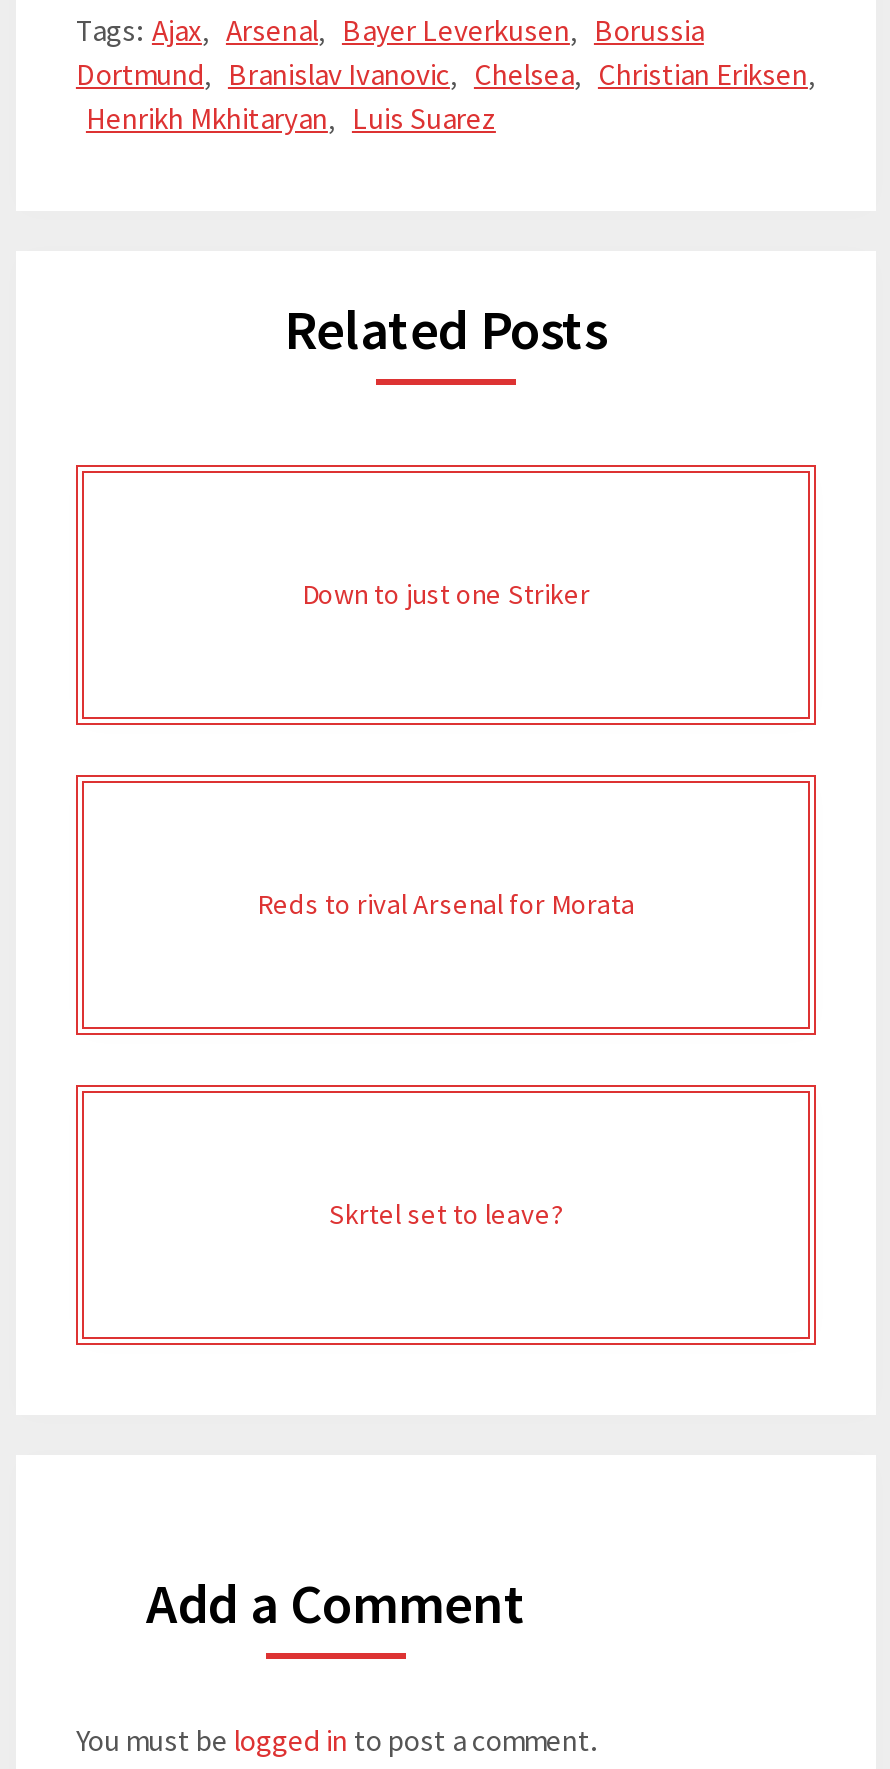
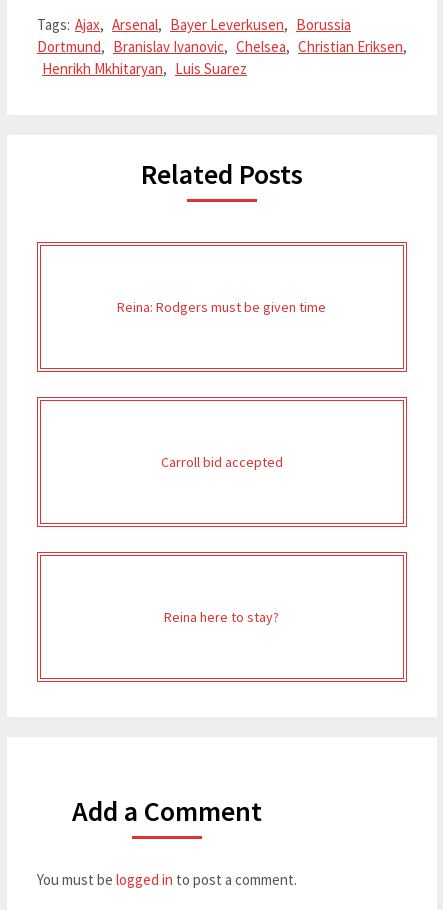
[302,576,590,612] Down to just one Striker -> [117,297,326,315] Reina: Rodgers must be given time
[257,886,635,922] Reds to rival Arsenal for Morata -> [161,452,283,470] Carroll bid accepted
[329,1196,563,1232] Skrtel set to leave? -> [164,607,279,625] Reina here to stay?

